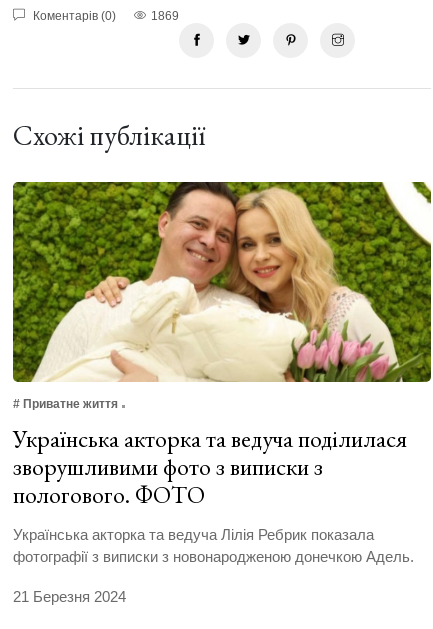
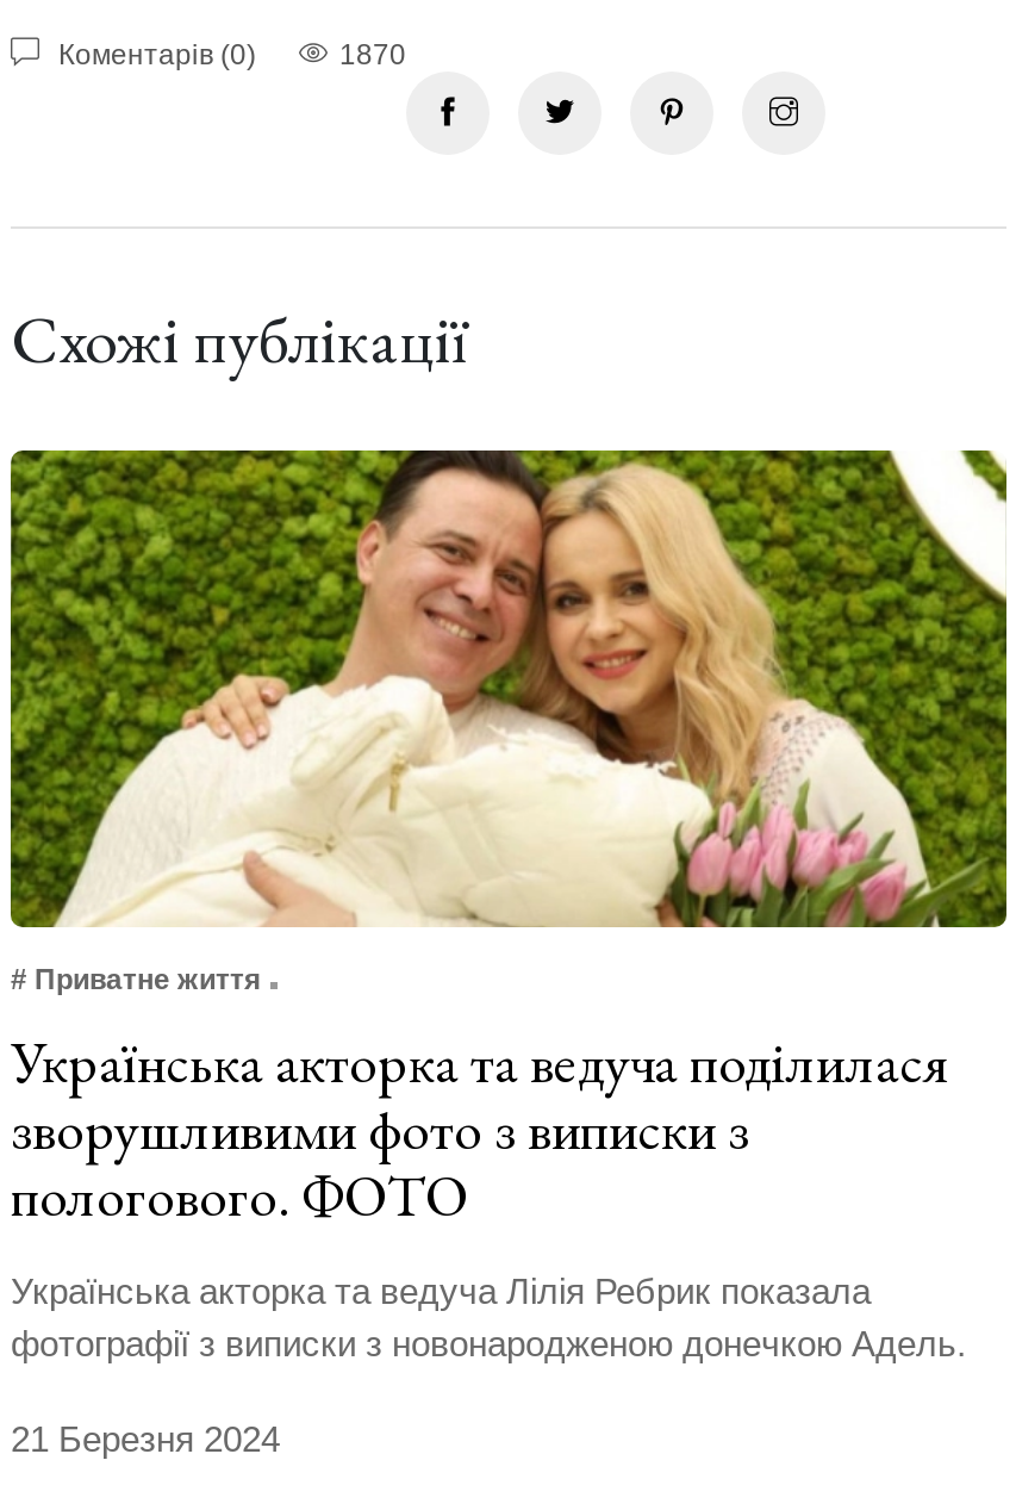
[151,9,179,23] 1869 -> [339,38,406,72] 1870

